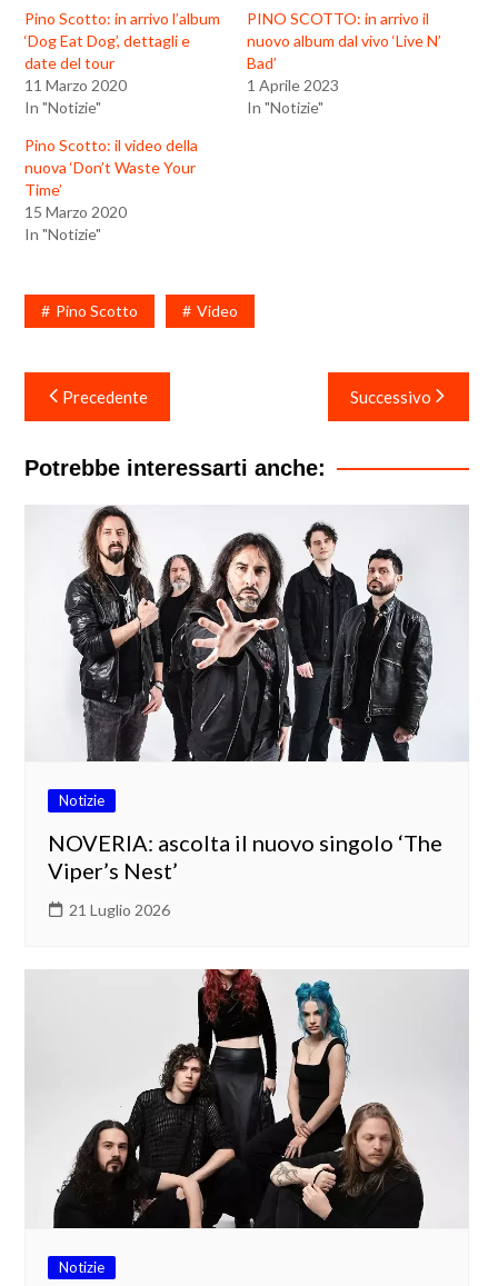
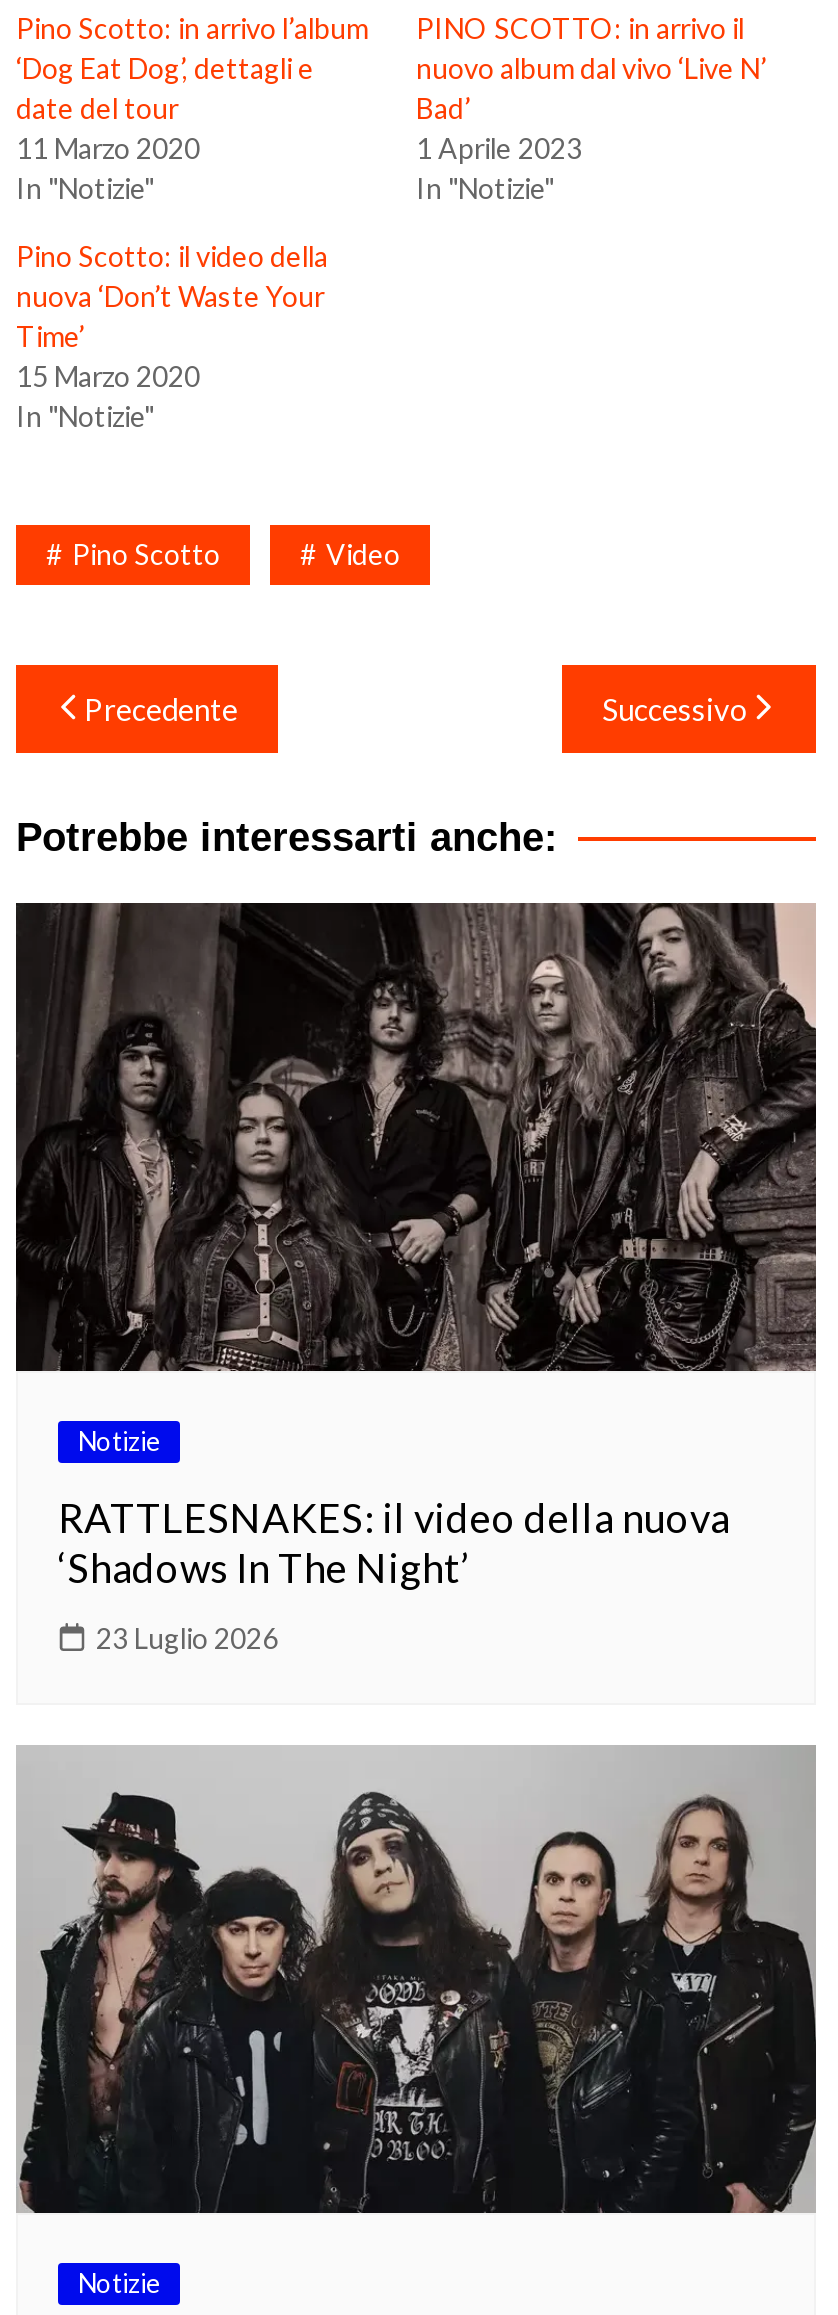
[24,504,469,762] [image] -> [14,900,818,1374] [image]
[48,829,442,883] NOVERIA: ascolta il nuovo singolo ‘The | Viper’s Nest’ -> [58,1493,730,1591] RATTLESNAKES: il video della nuova | ‘Shadows In The Night’
[69,900,170,919] 21 Luglio 2026 -> [96,1621,278,1655] 23 Luglio 2026
[26,969,469,1229] [image] -> [16,1746,818,2216] [image]

